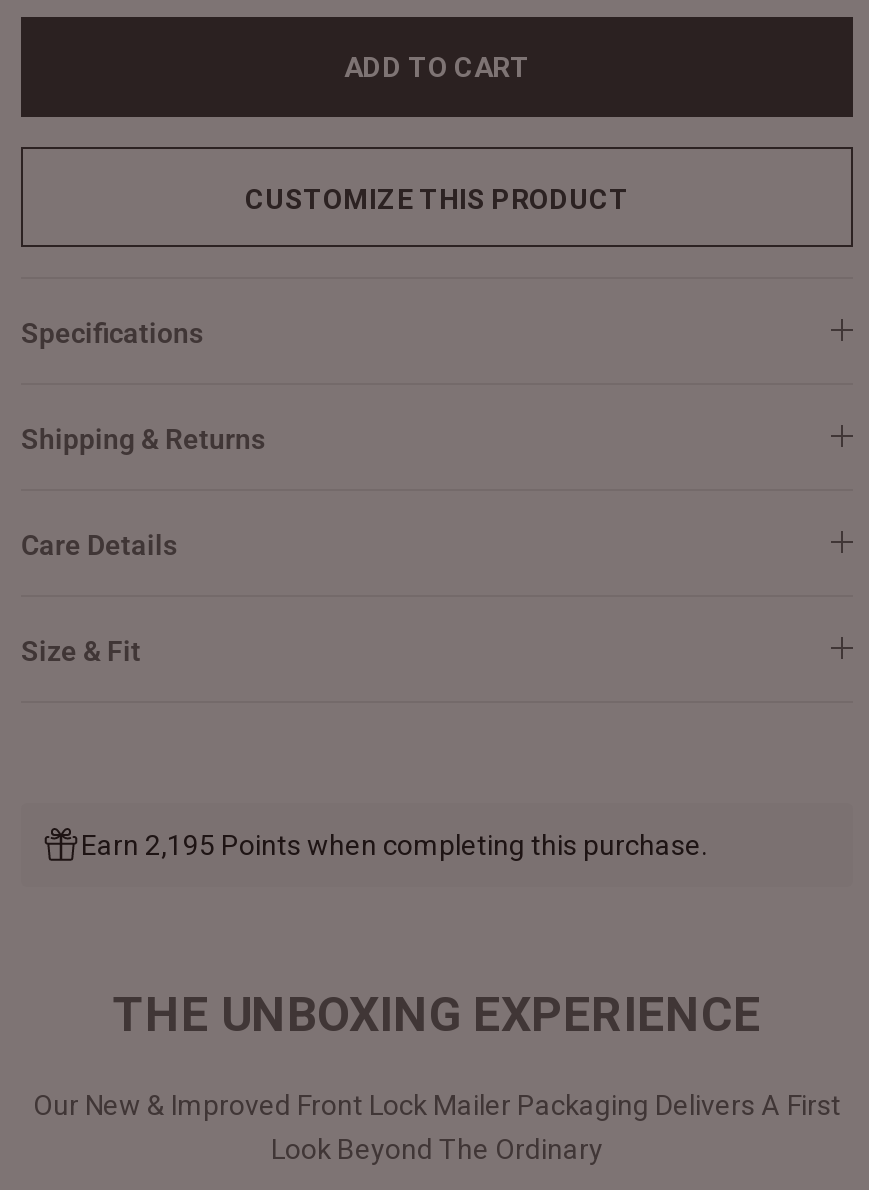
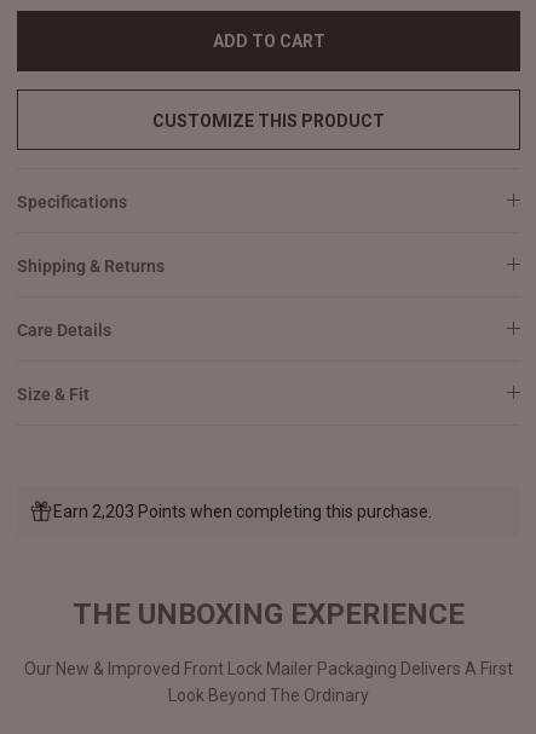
[81,828,707,860] Earn 2,195 Points when completing this purchase. -> [53,501,432,521] Earn 2,203 Points when completing this purchase.

